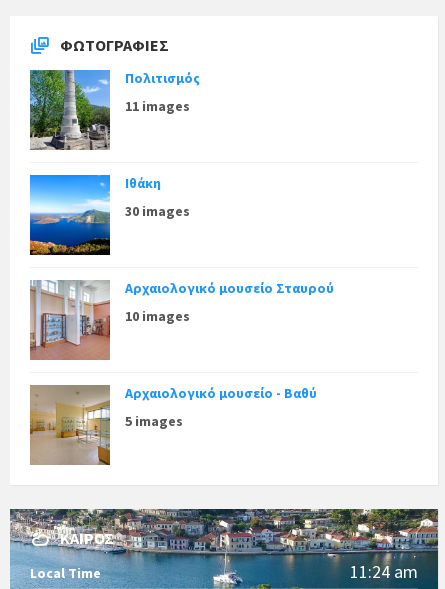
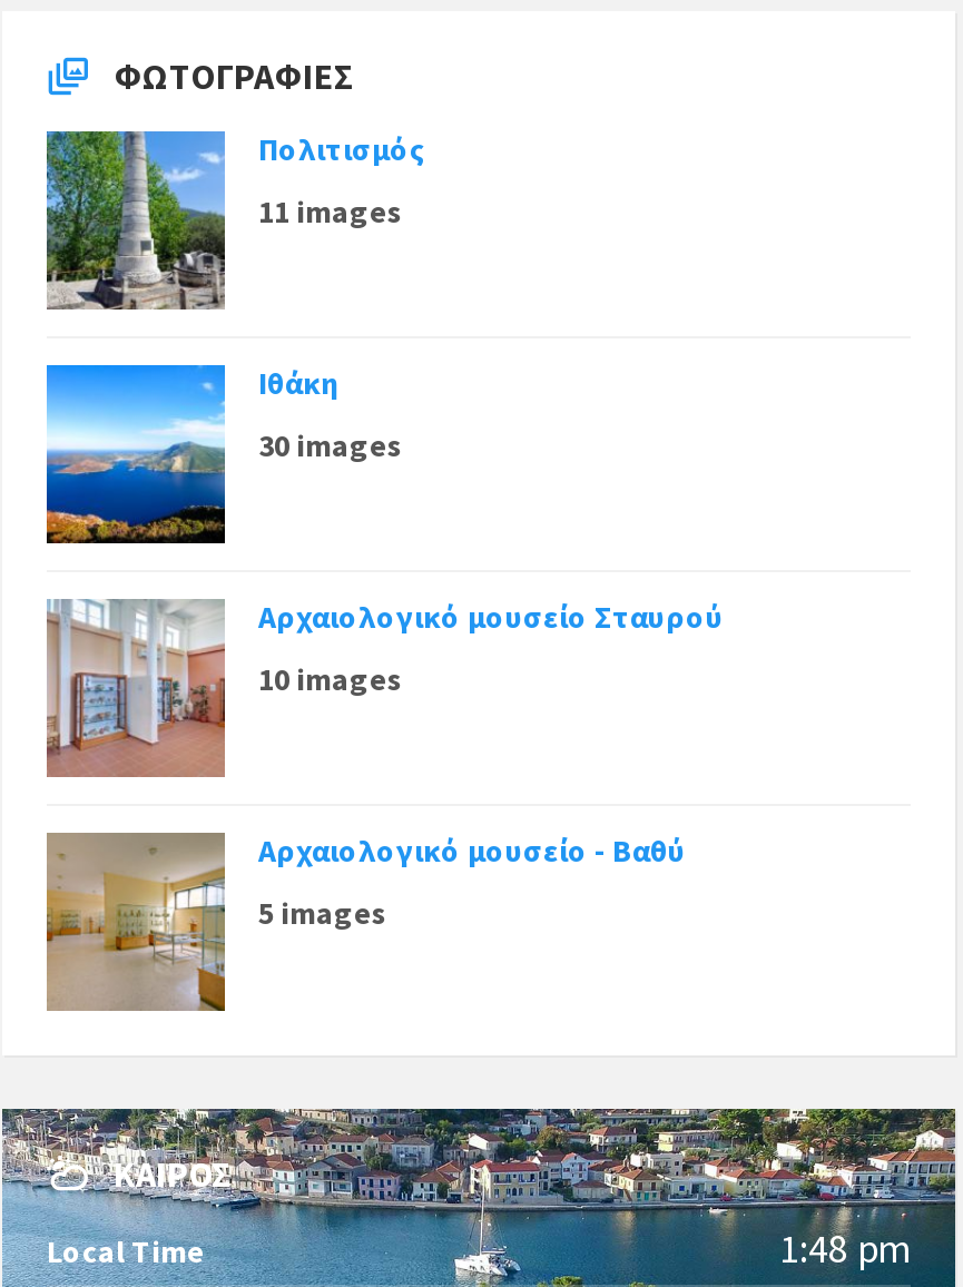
[350,560,418,583] 11:24 am -> [779,1222,911,1273] 1:48 pm

